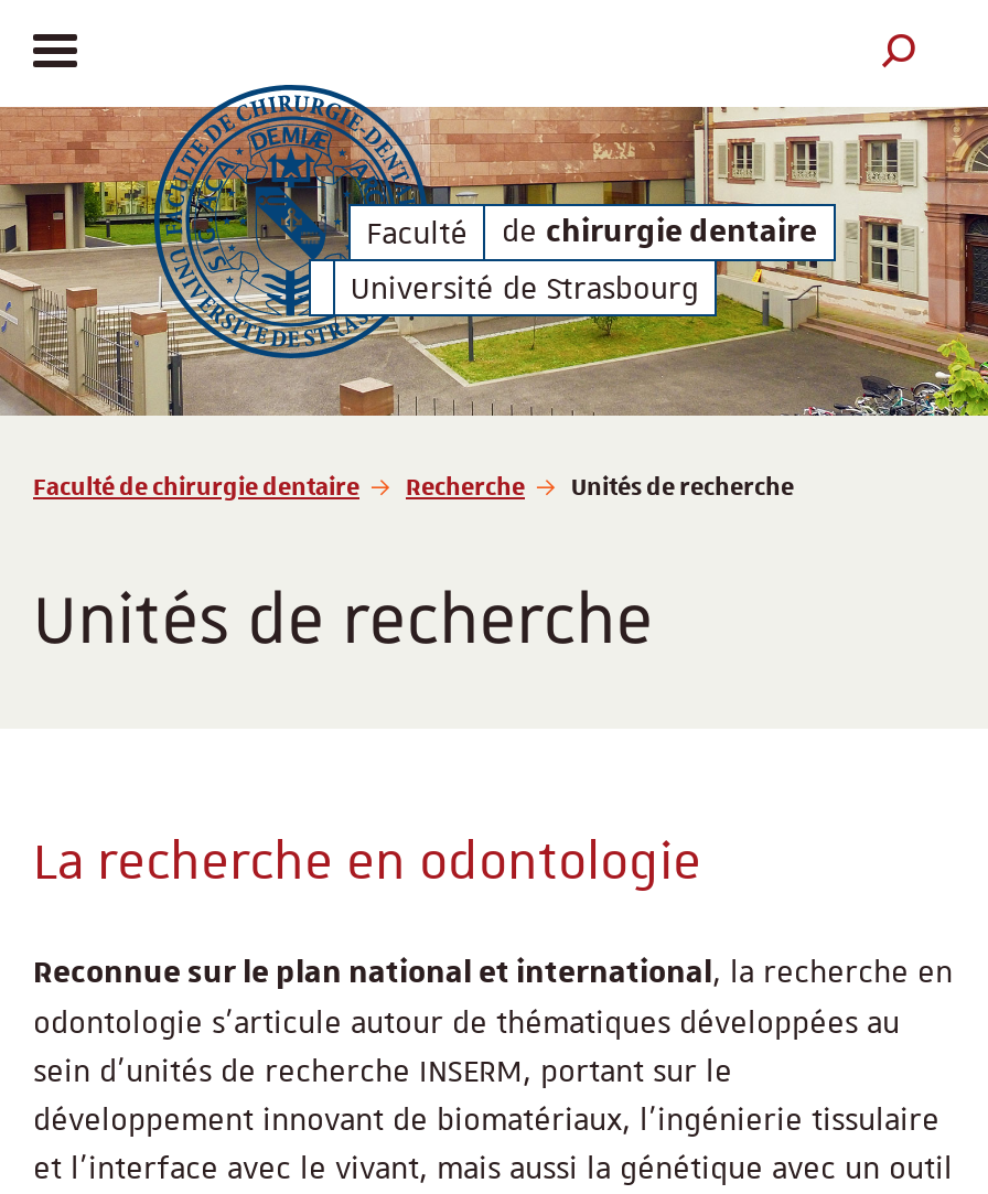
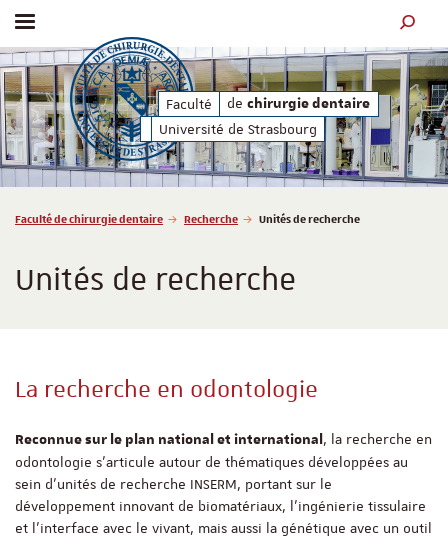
[7,105,981,418] [image] -> [3,46,445,187] [image]

